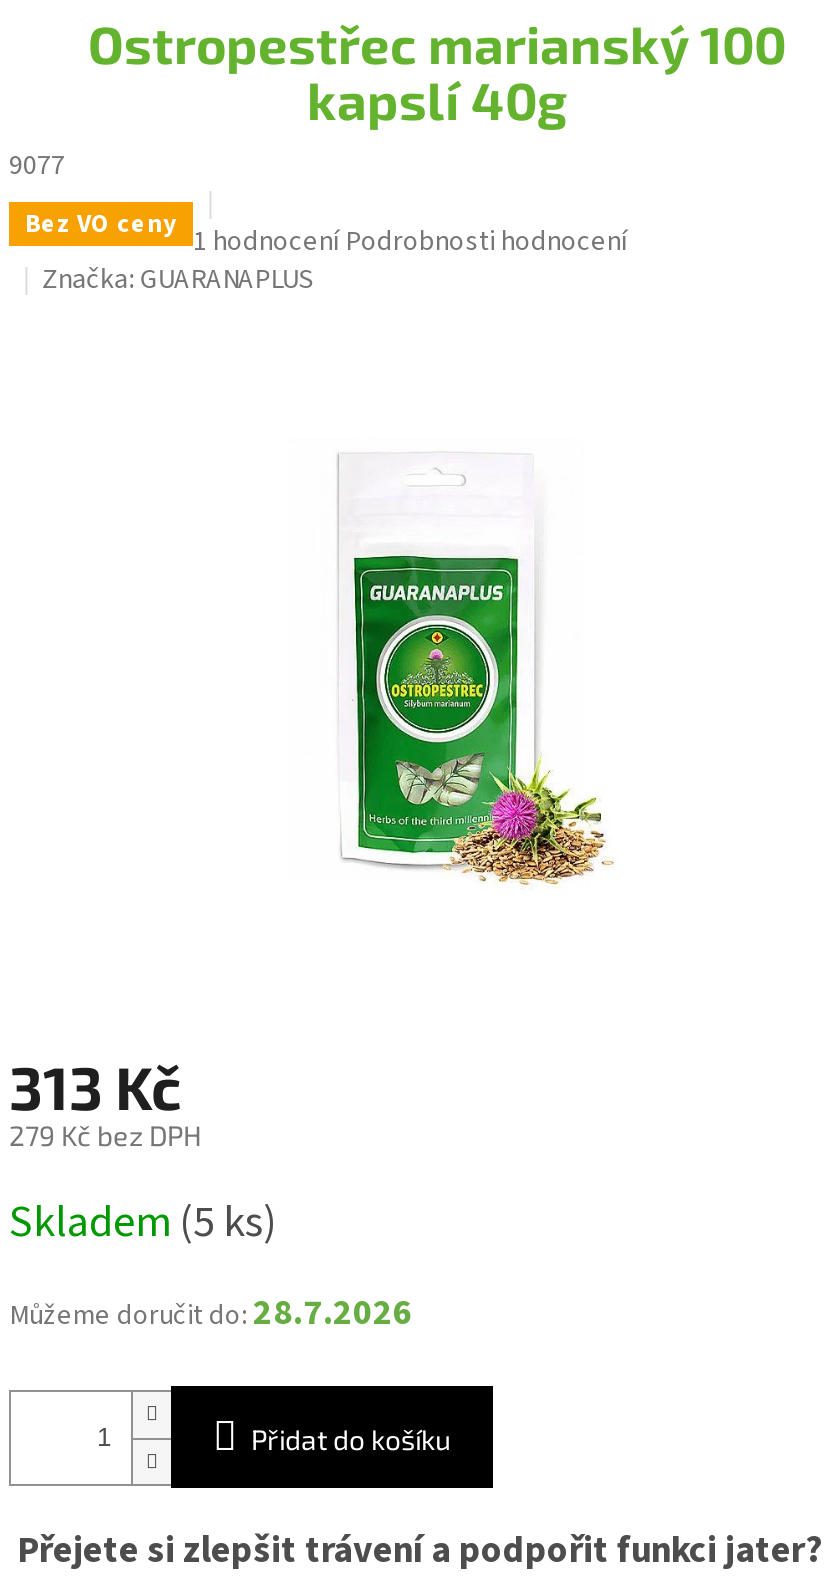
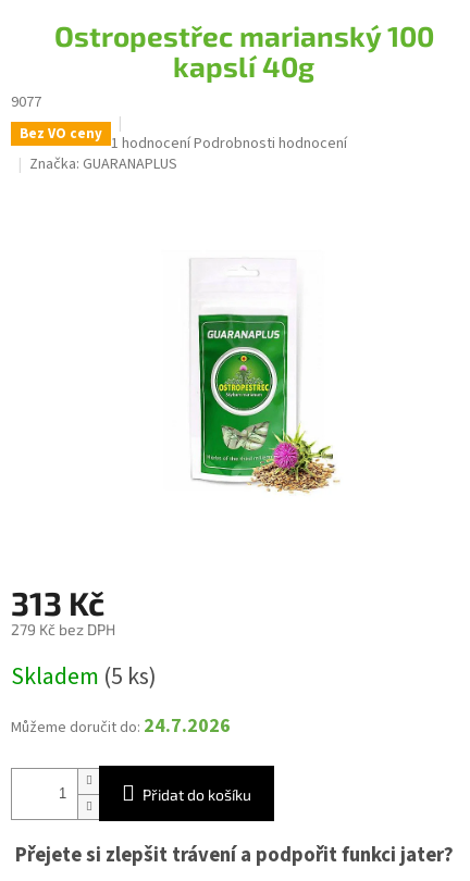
[9,1289,413,1339] Můžeme doručit do: 28.7.2026 -> [11,713,231,740] Můžeme doručit do: 24.7.2026

